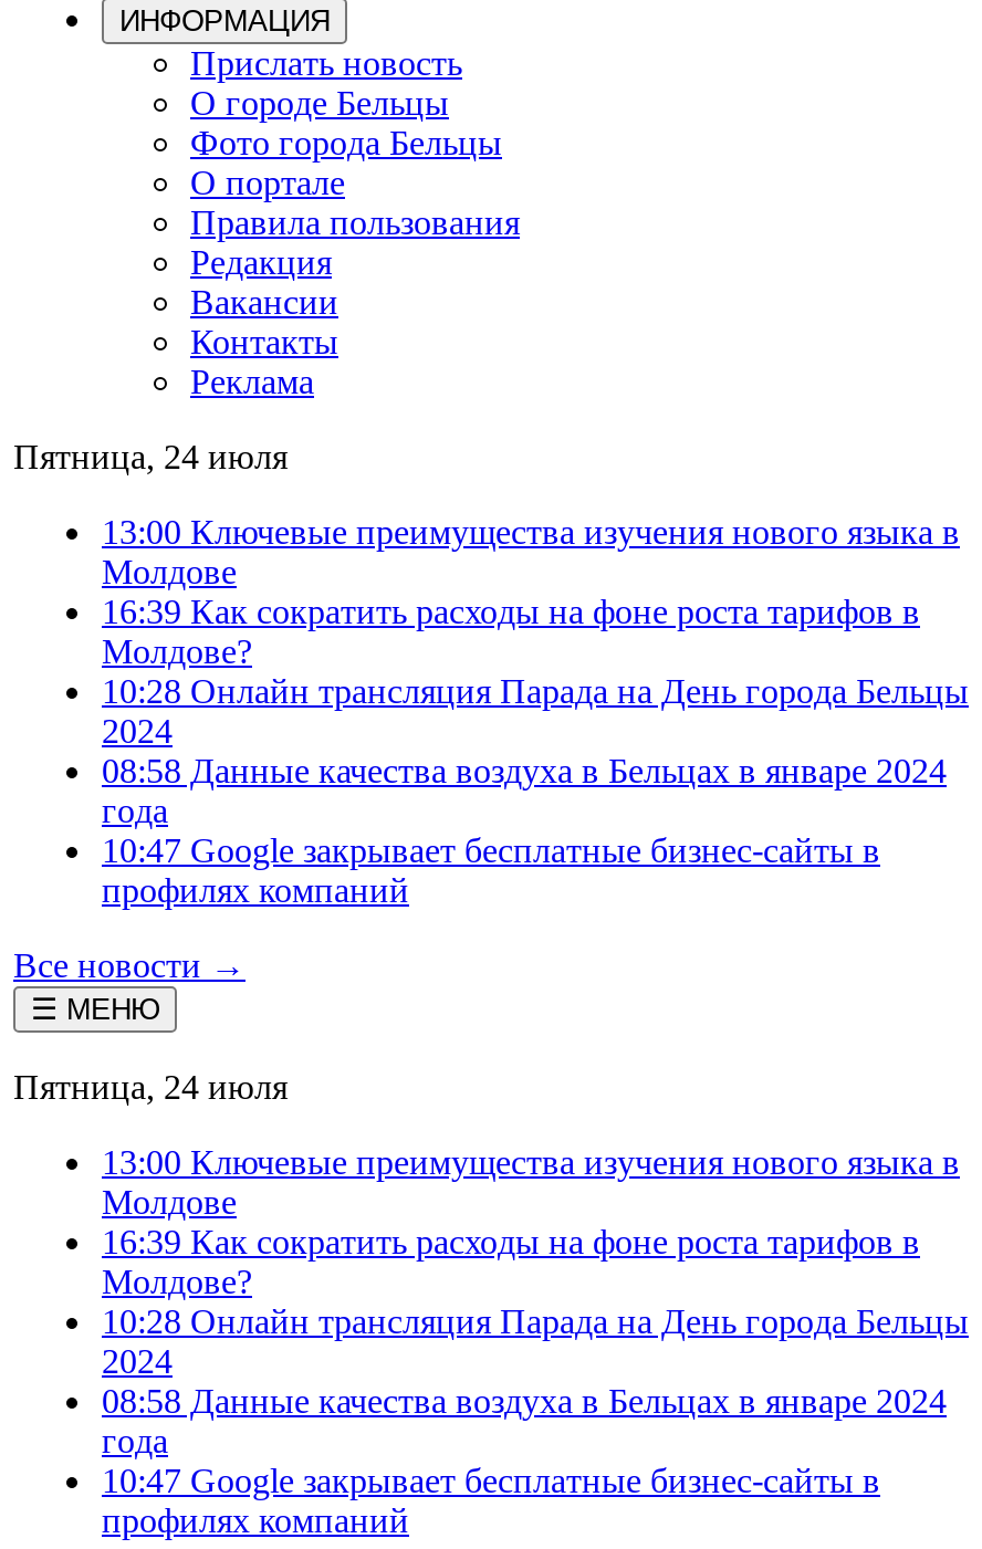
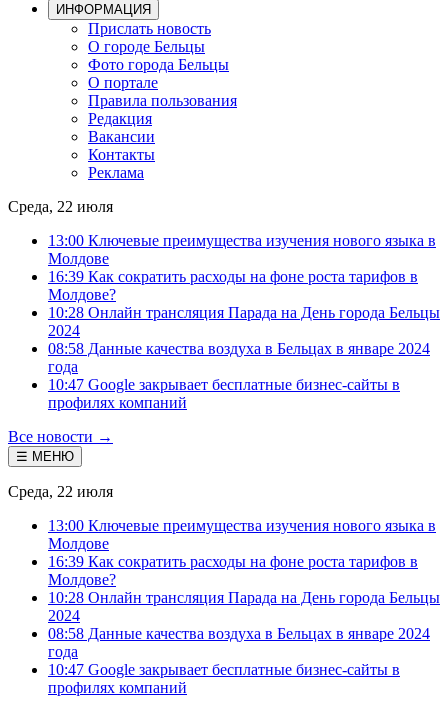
[13,438,288,475] Пятница, 24 июля -> [8,198,113,215] Среда, 22 июля
[13,1068,288,1106] Пятница, 24 июля -> [8,483,113,500] Среда, 22 июля

